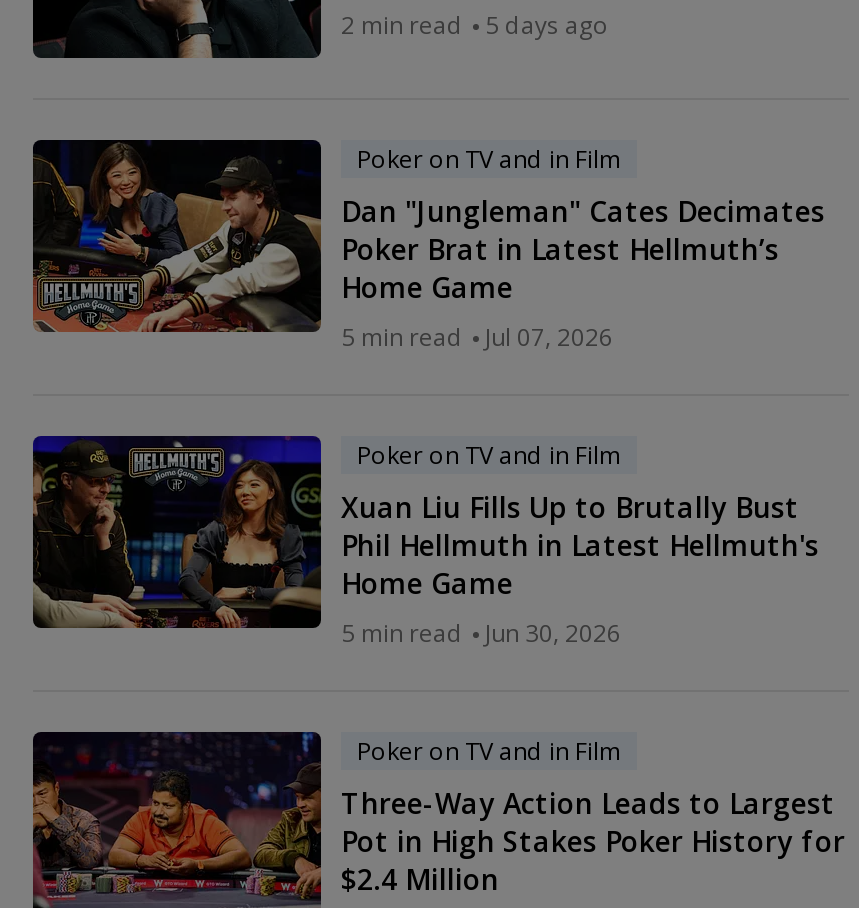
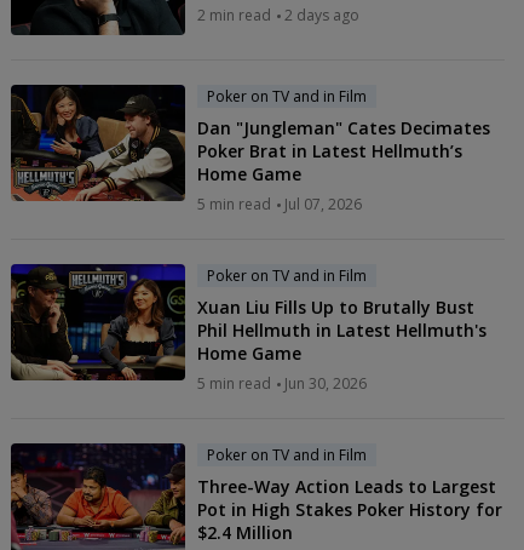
[341,9,609,43] 2 min read 5 days ago -> [197,5,359,26] 2 min read 2 days ago

